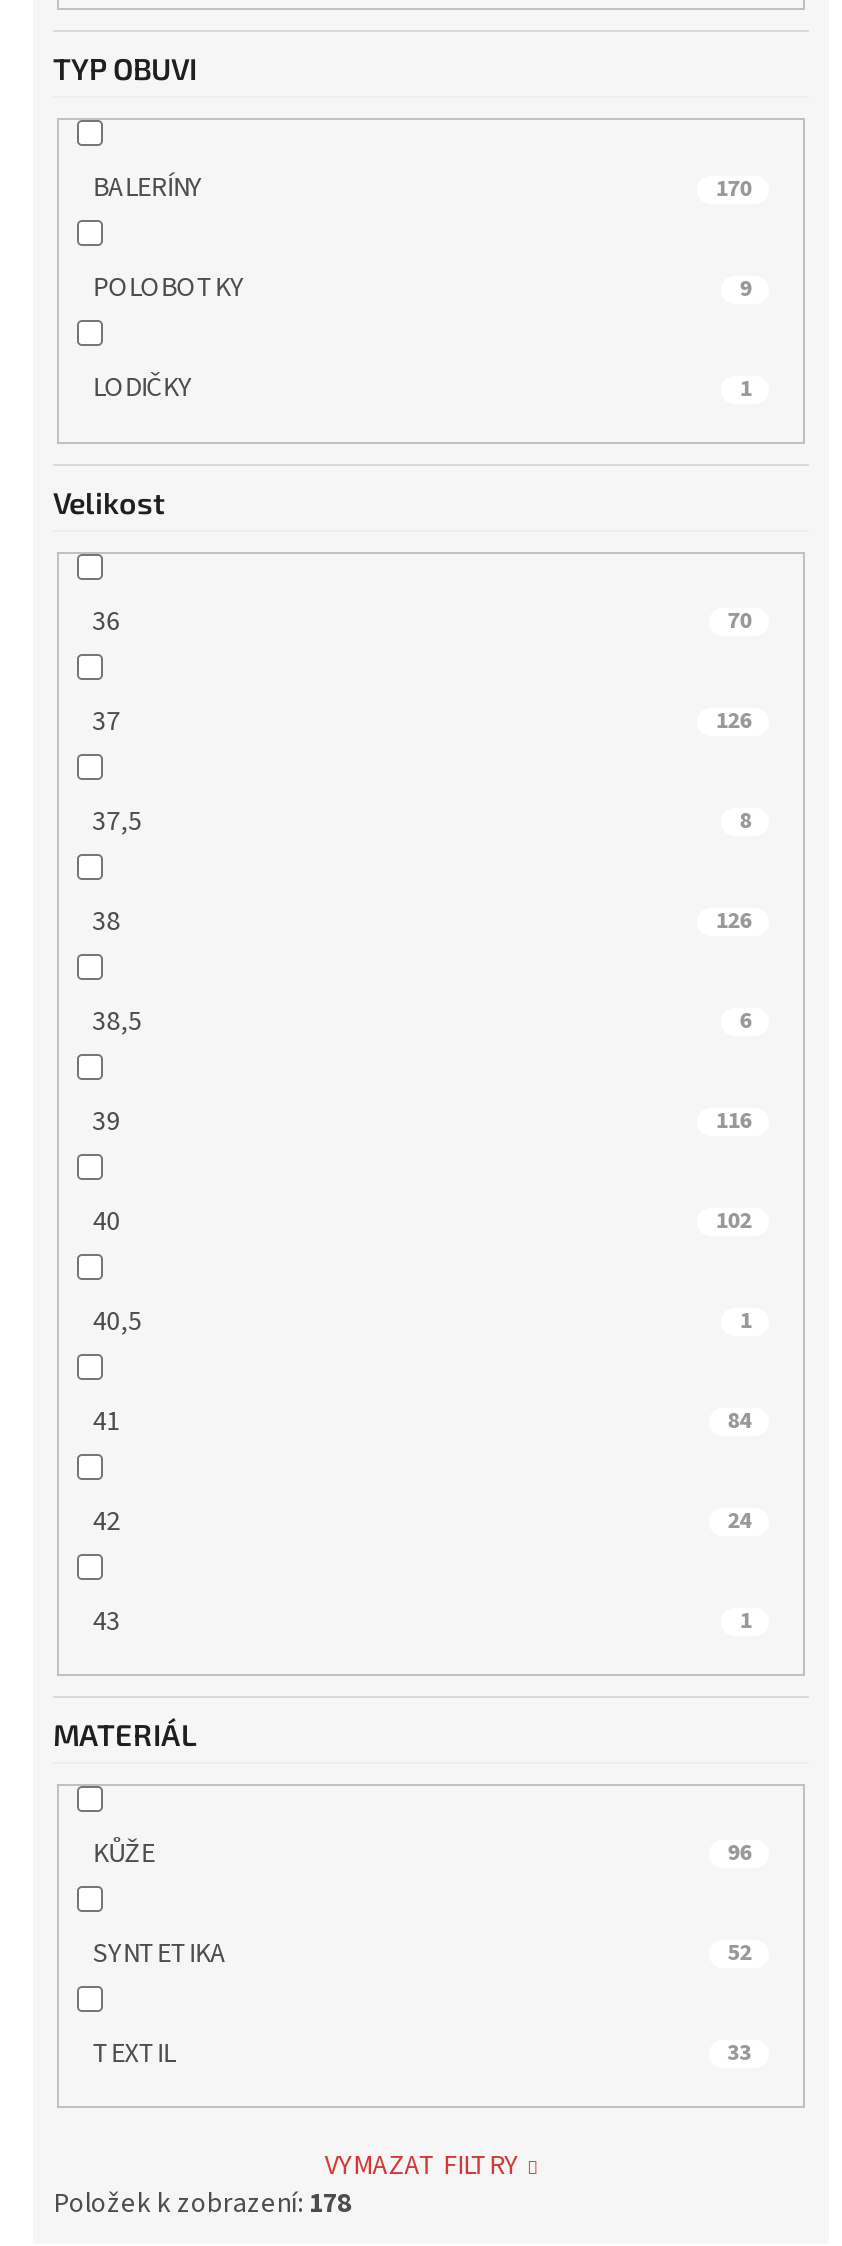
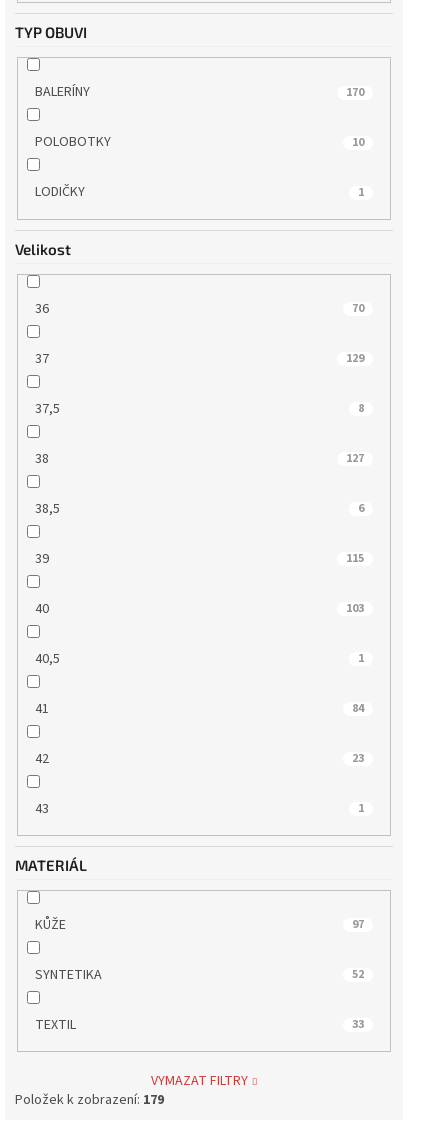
[739,271,751,305] 9 -> [352,134,364,151] 10
[715,704,751,738] 126 -> [346,350,364,367] 129
[715,904,751,938] 126 -> [346,450,364,467] 127
[715,1104,751,1138] 116 -> [346,550,364,567] 115
[715,1204,751,1238] 102 -> [346,600,364,617] 103
[727,1504,751,1538] 24 -> [352,750,364,767] 23
[727,1837,751,1871] 96 -> [352,916,364,933] 97
[53,2185,351,2225] Položek k zobrazení: 178 -> [15,1090,164,1110] Položek k zobrazení: 179

